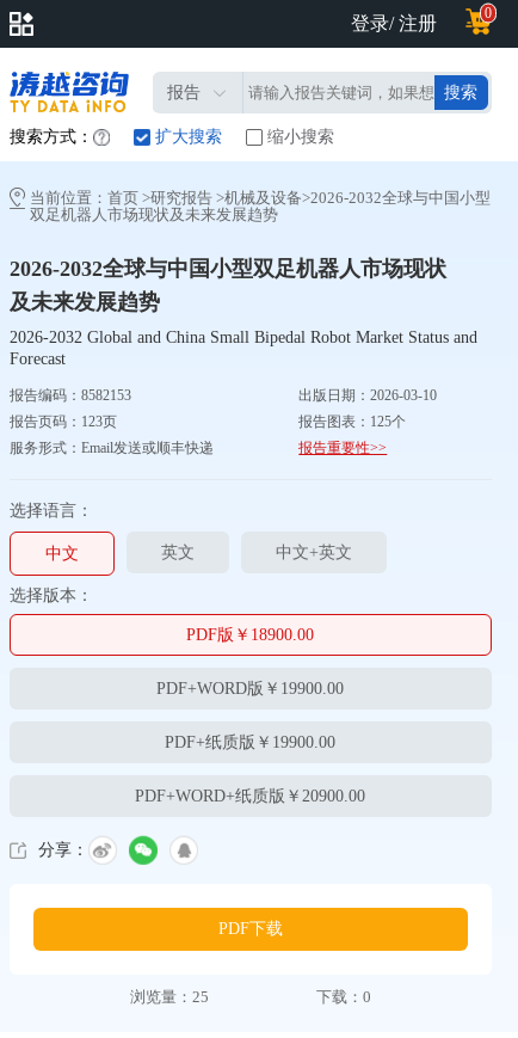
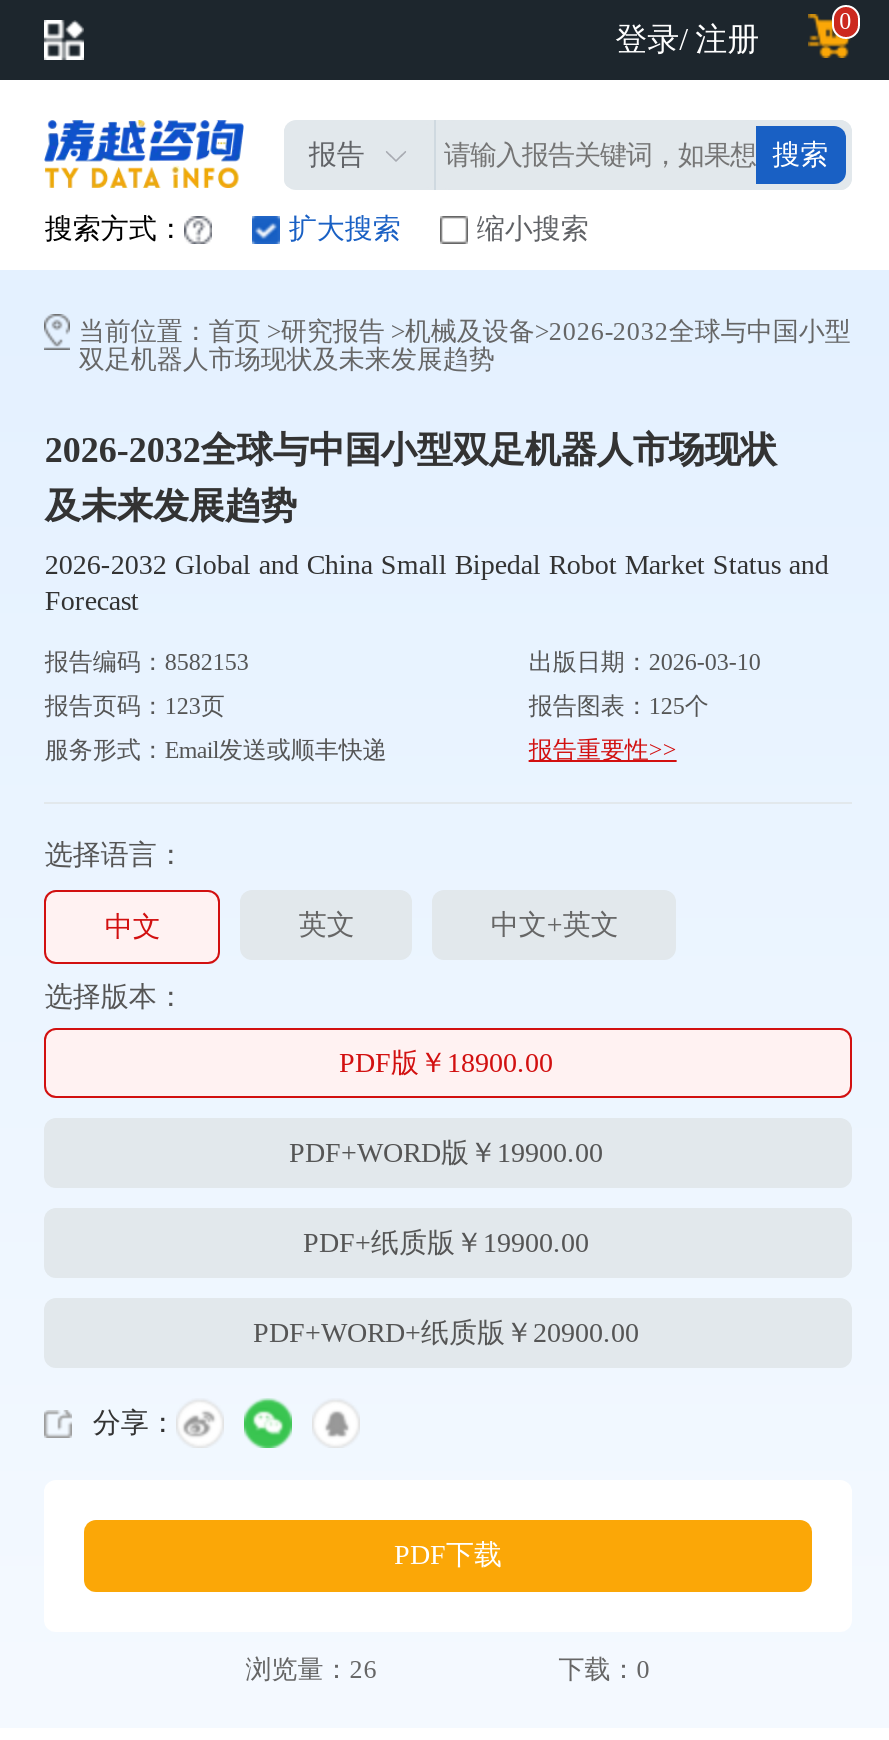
[130,988,209,1006] 浏览量：25 -> [246,1654,378,1684] 浏览量：26

